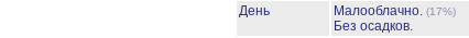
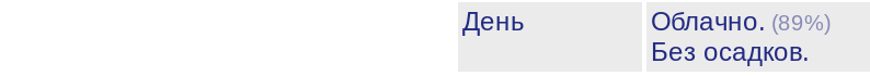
[334,3,456,18] Малооблачно. (17%) -> [651,7,831,37] Облачно. (89%)

